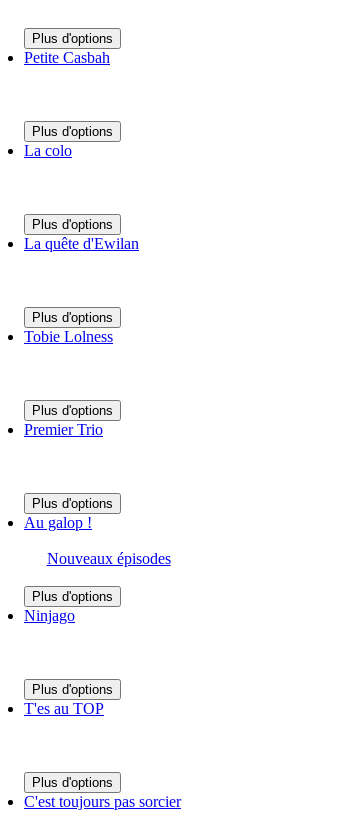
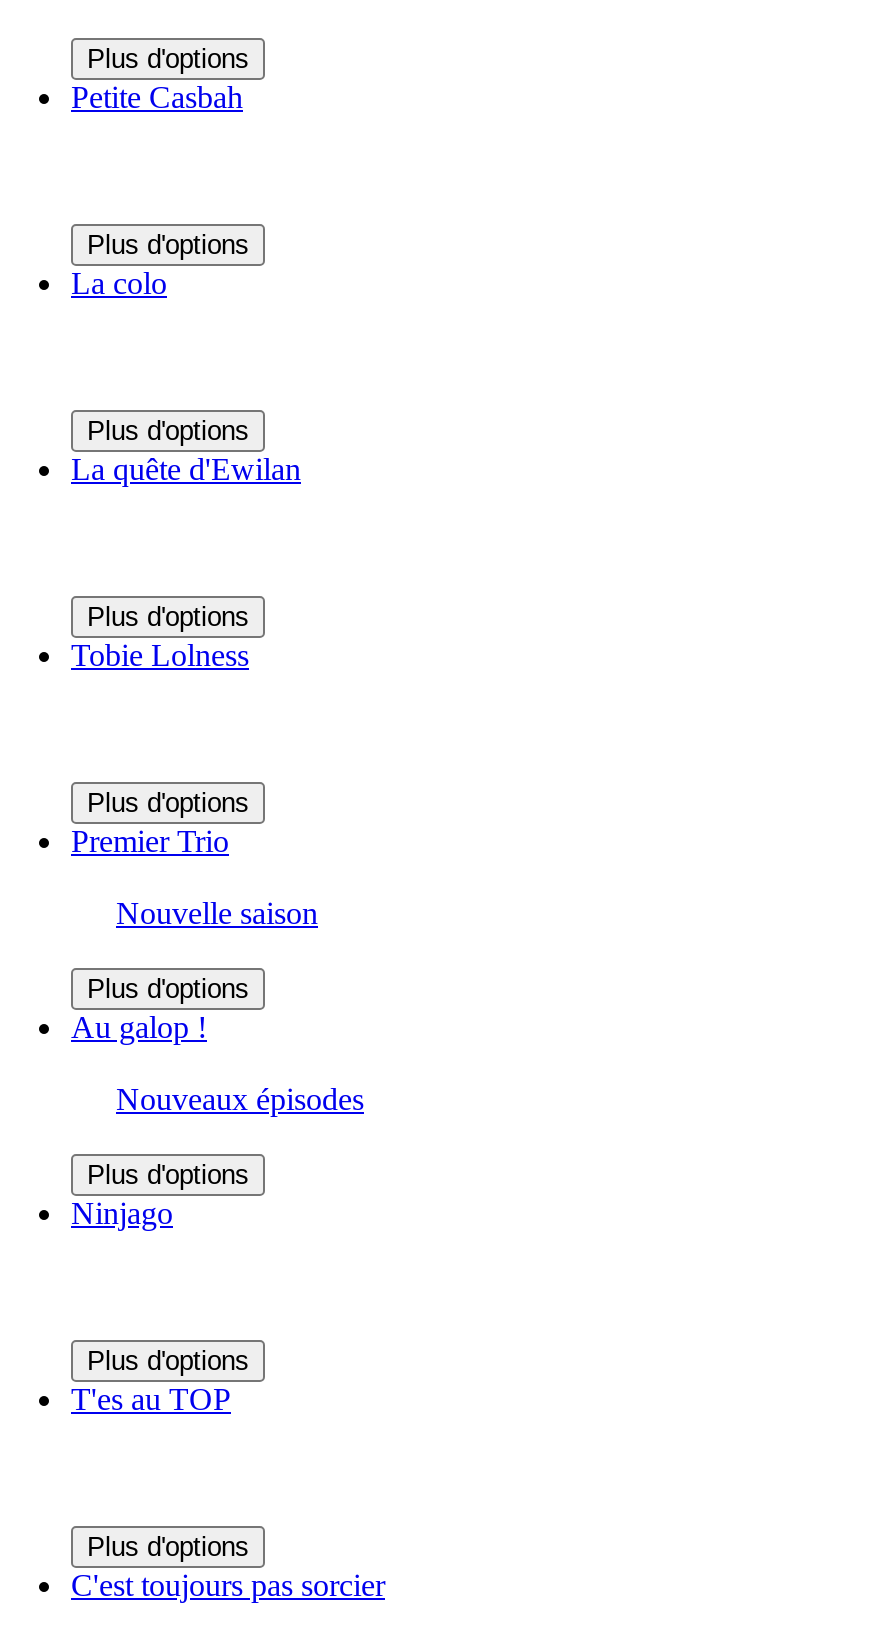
none -> [116,896,318,930] Nouvelle saison

